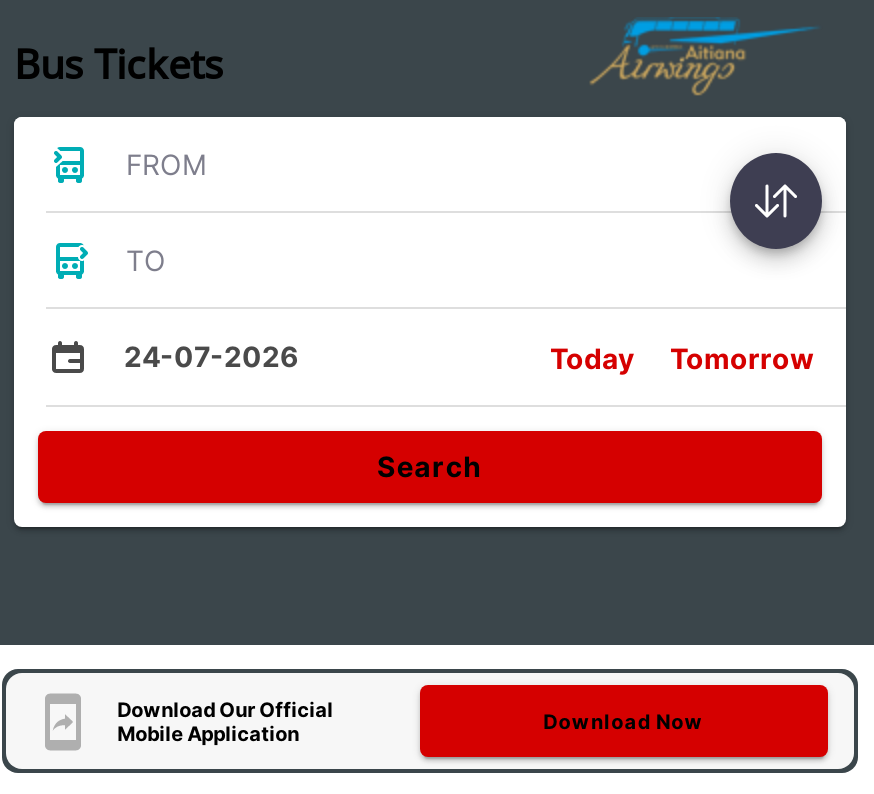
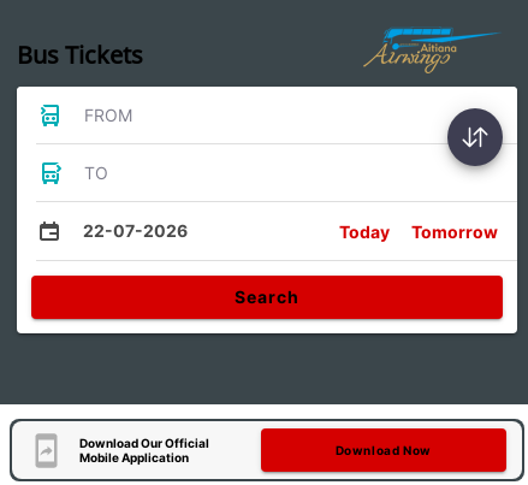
[124,339,298,373] 24-07-2026 -> [83,220,188,241] 22-07-2026

